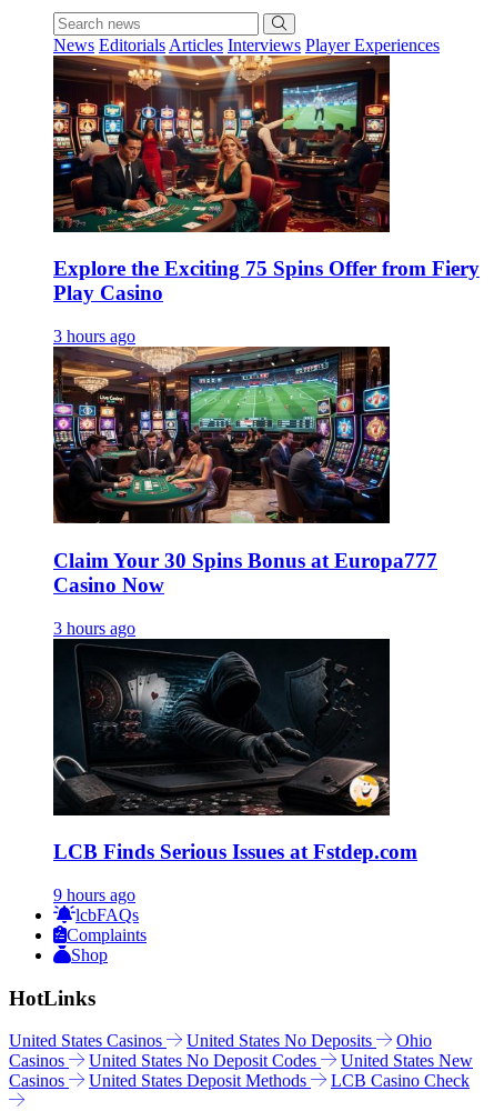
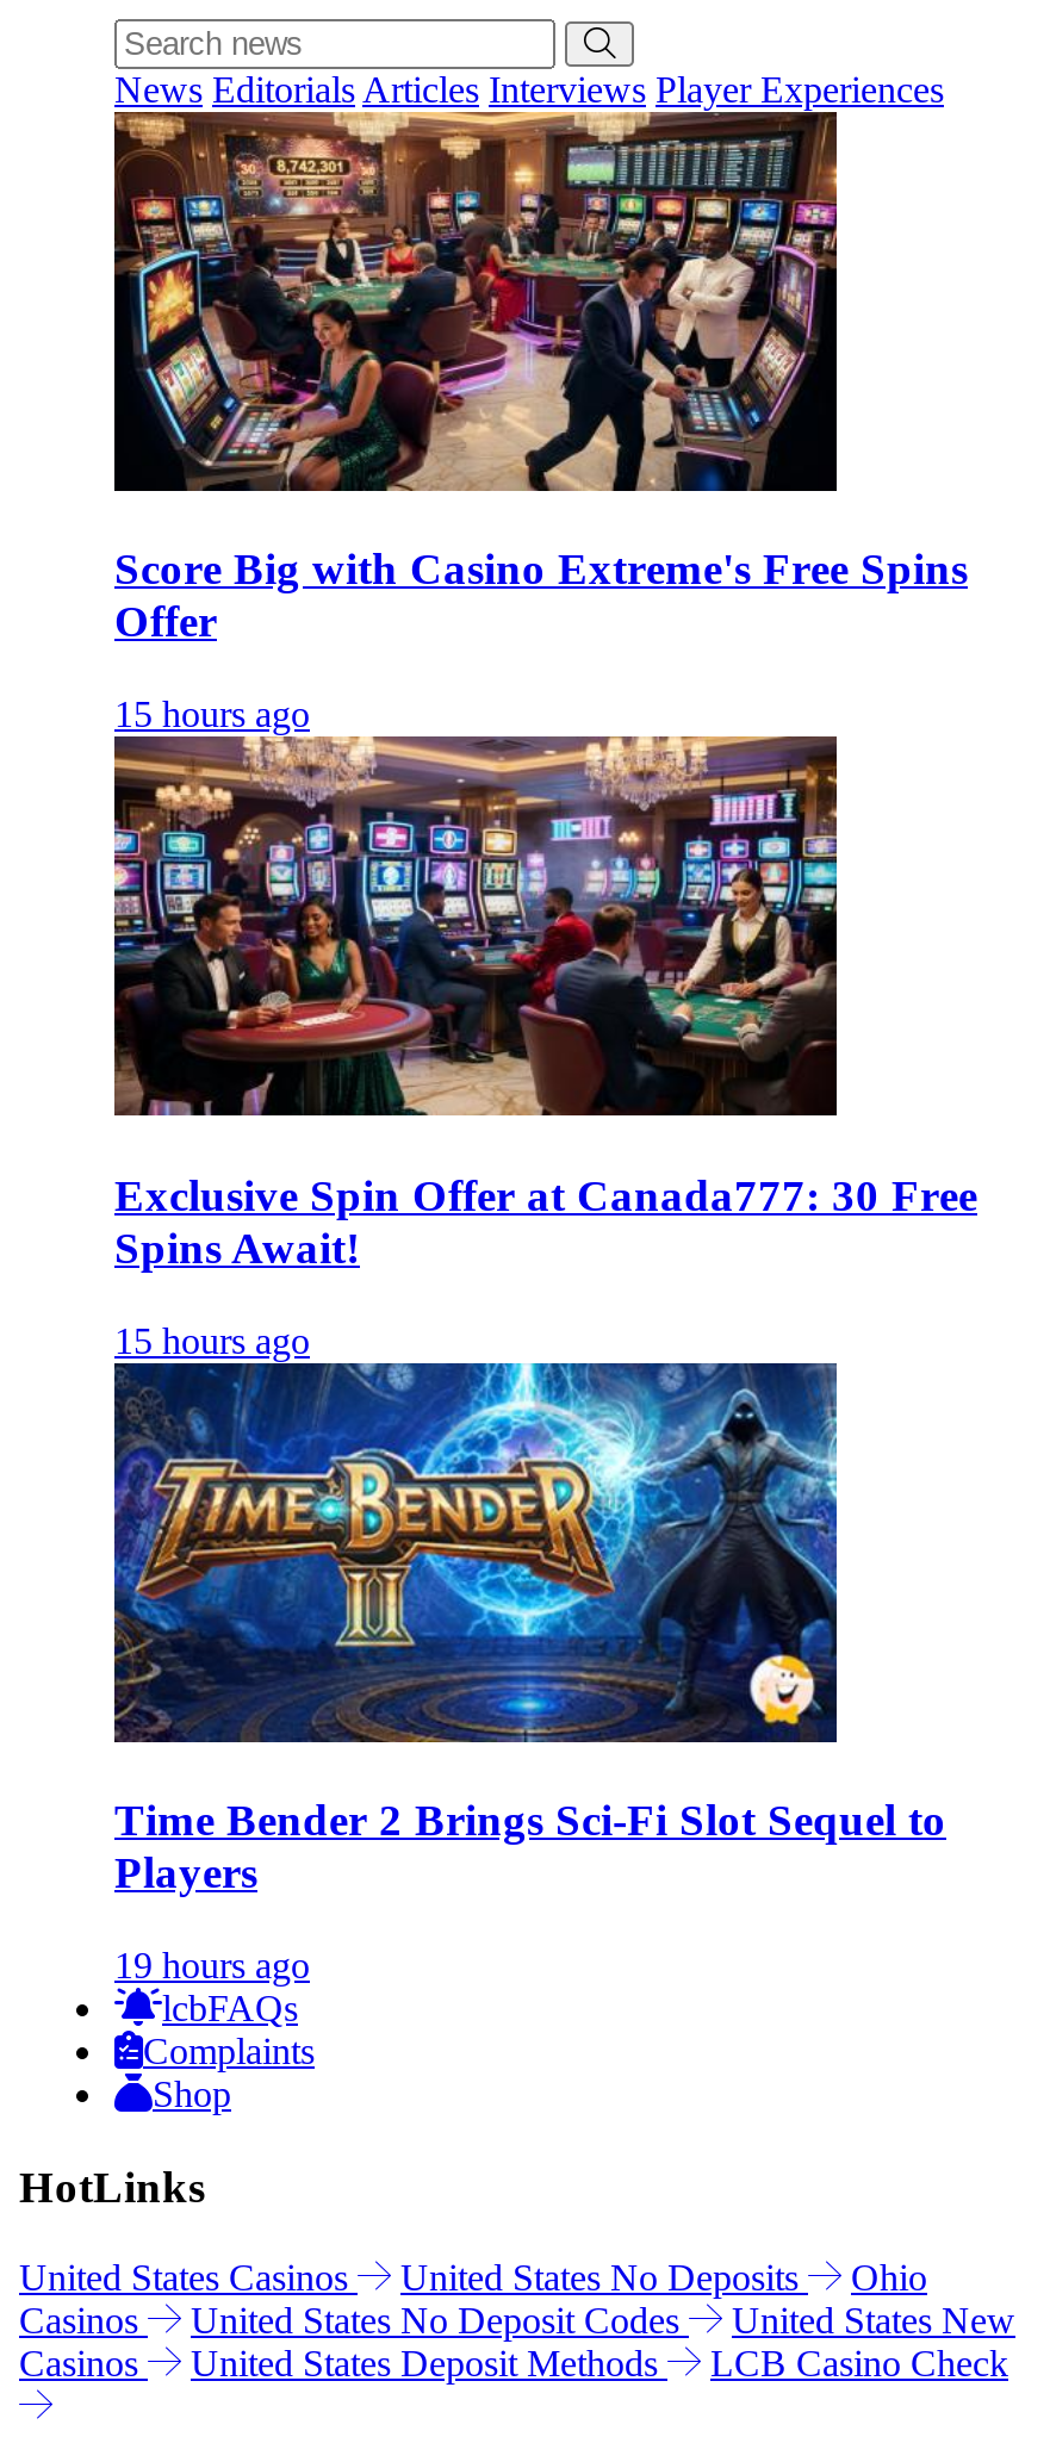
[52,57,480,305] [image] | Explore the Exciting 75 Spins Offer from Fiery | Play Casino -> [112,114,968,647] [image] | Score Big with Casino Extreme's Free Spins | Offer
[52,327,391,516] [image] | 3 hours ago -> [112,694,839,1118] [image] | 15 hours ago
[53,549,437,596] Claim Your 30 Spins Bonus at Europa777 | Casino Now -> [114,1170,977,1272] Exclusive Spin Offer at Canada777: 30 Free | Spins Await!
[53,618,135,637] 3 hours ago -> [114,1319,310,1360] 15 hours ago
[52,638,417,864] [image] | LCB Finds Serious Issues at Fstdep.com -> [112,1361,946,1898] [image] | Time Bender 2 Brings Sci-Fi Slot Sequel to | Players
[53,885,135,904] 9 hours ago -> [114,1945,310,1985] 19 hours ago

